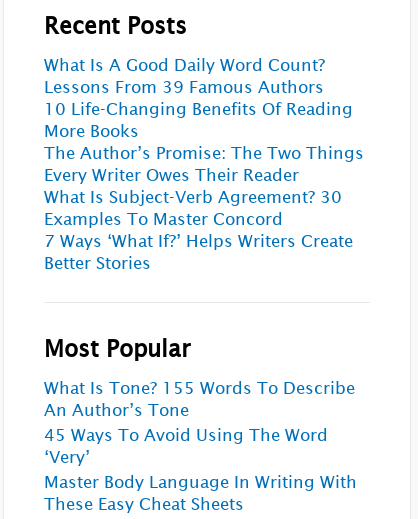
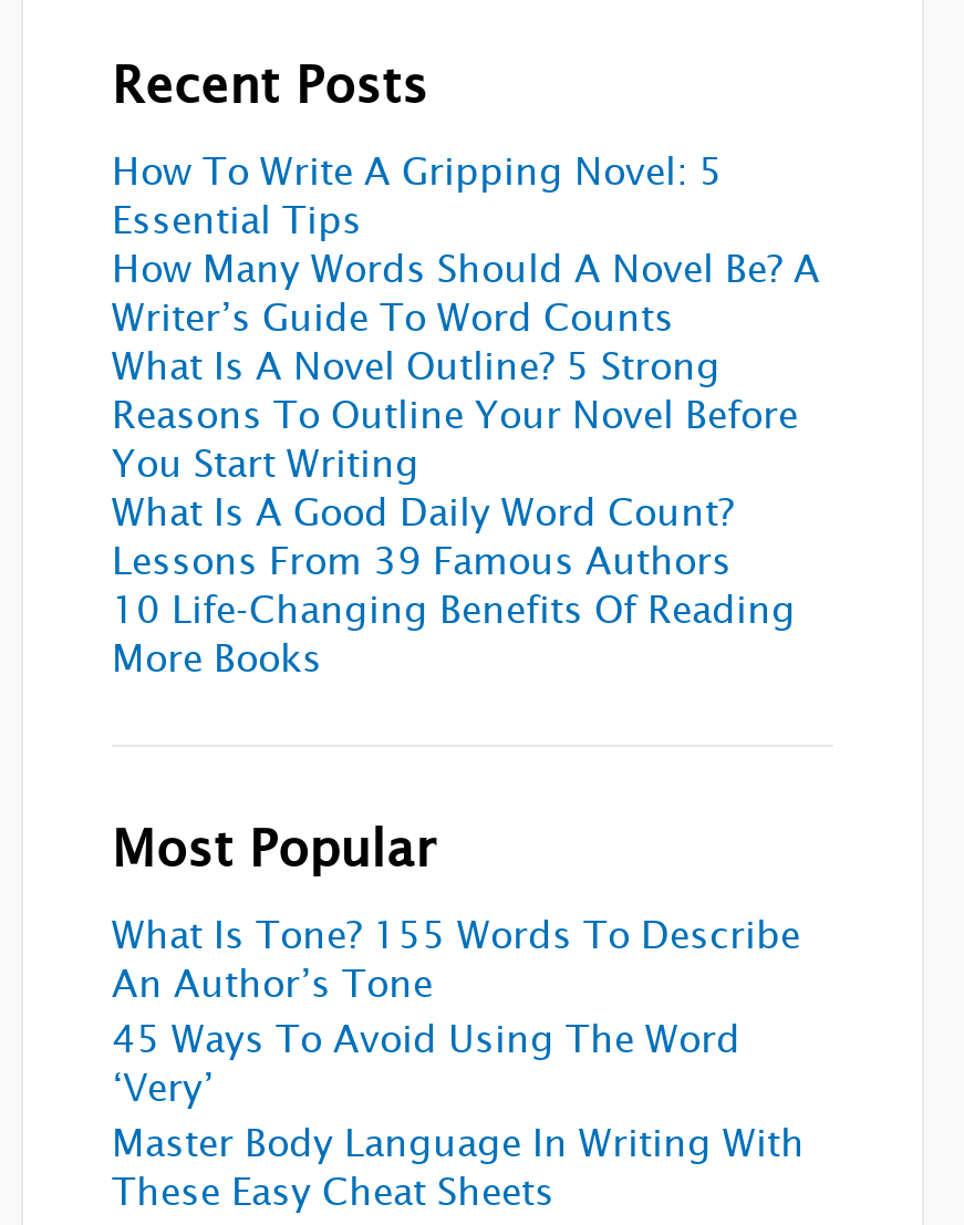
none -> [112,152,820,486] How To Write A Gripping Novel: 5 | Essential Tips | How Many Words Should A Novel Be? A | Writer’s Guide To Word Counts | What Is A Novel Outline? 5 Strong | Reasons To Outline Your Novel Before | You Start Writing
moved [44,56,353,141] -> [112,493,796,681]: What Is A Good Daily Word Count? | Lessons From 39 Famous Authors | 10 Life-Changing Benefits Of Reading | More Books
[44,144,364,273] The Author’s Promise: The Two Things | Every Writer Owes Their Reader | What Is Subject-Verb Agreement? 30 | Examples To Master Concord | 7 Ways ‘What If?’ Helps Writers Create | Better Stories -> none

